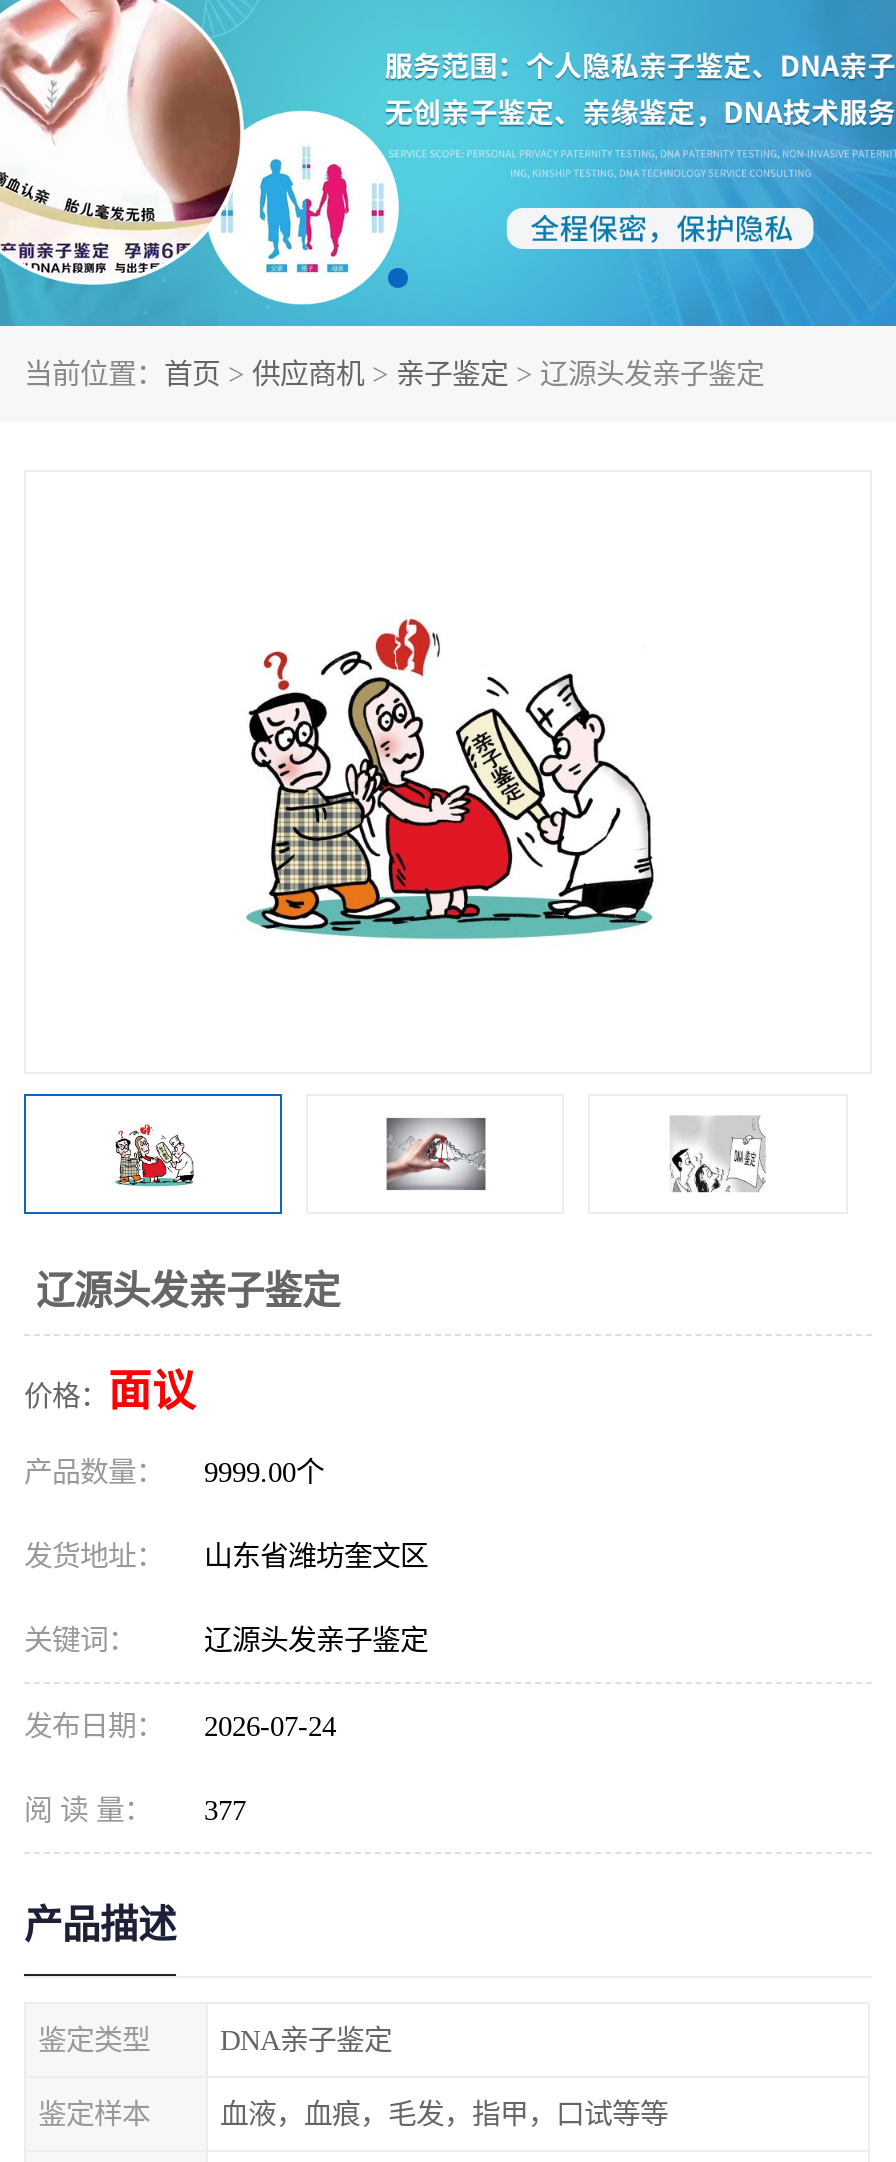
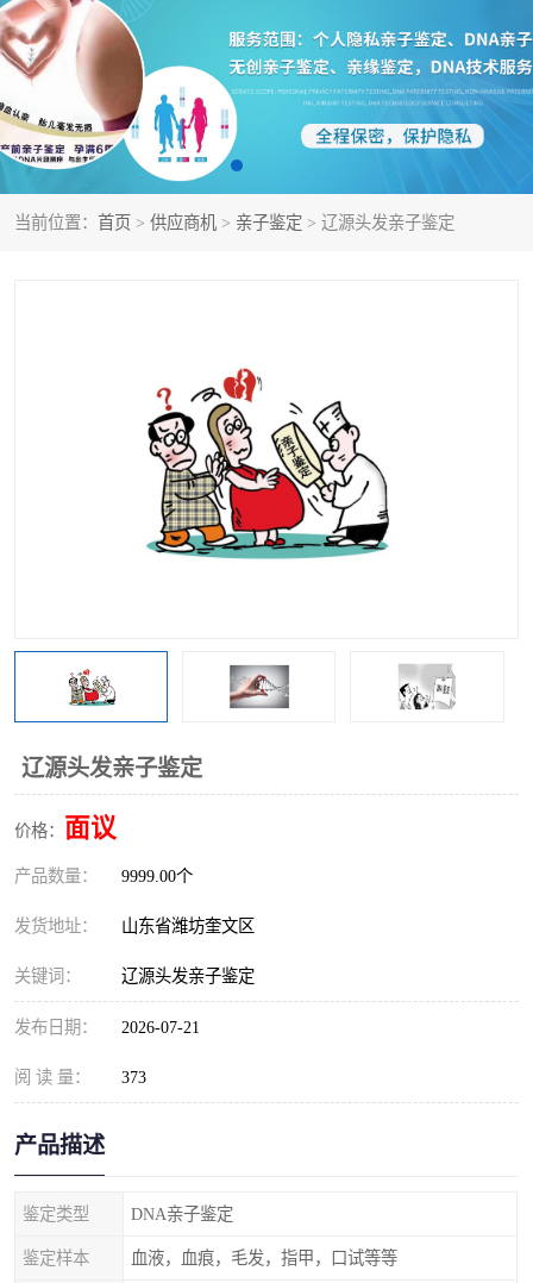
[24,1710,336,1742] 发布日期： 2026-07-24 -> [14,1018,200,1037] 发布日期： 2026-07-21
[24,1794,246,1826] 阅 读 量： 377 -> [14,1068,146,1087] 阅 读 量： 373

